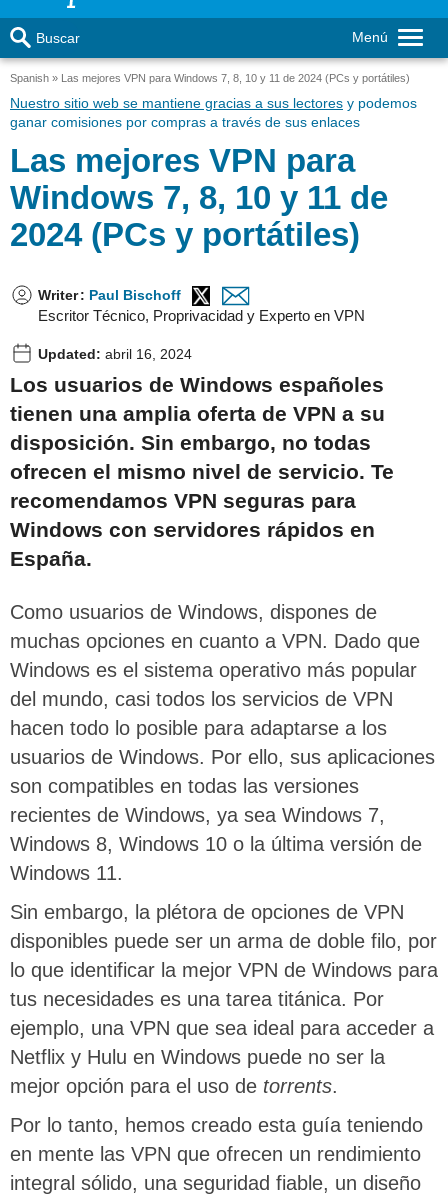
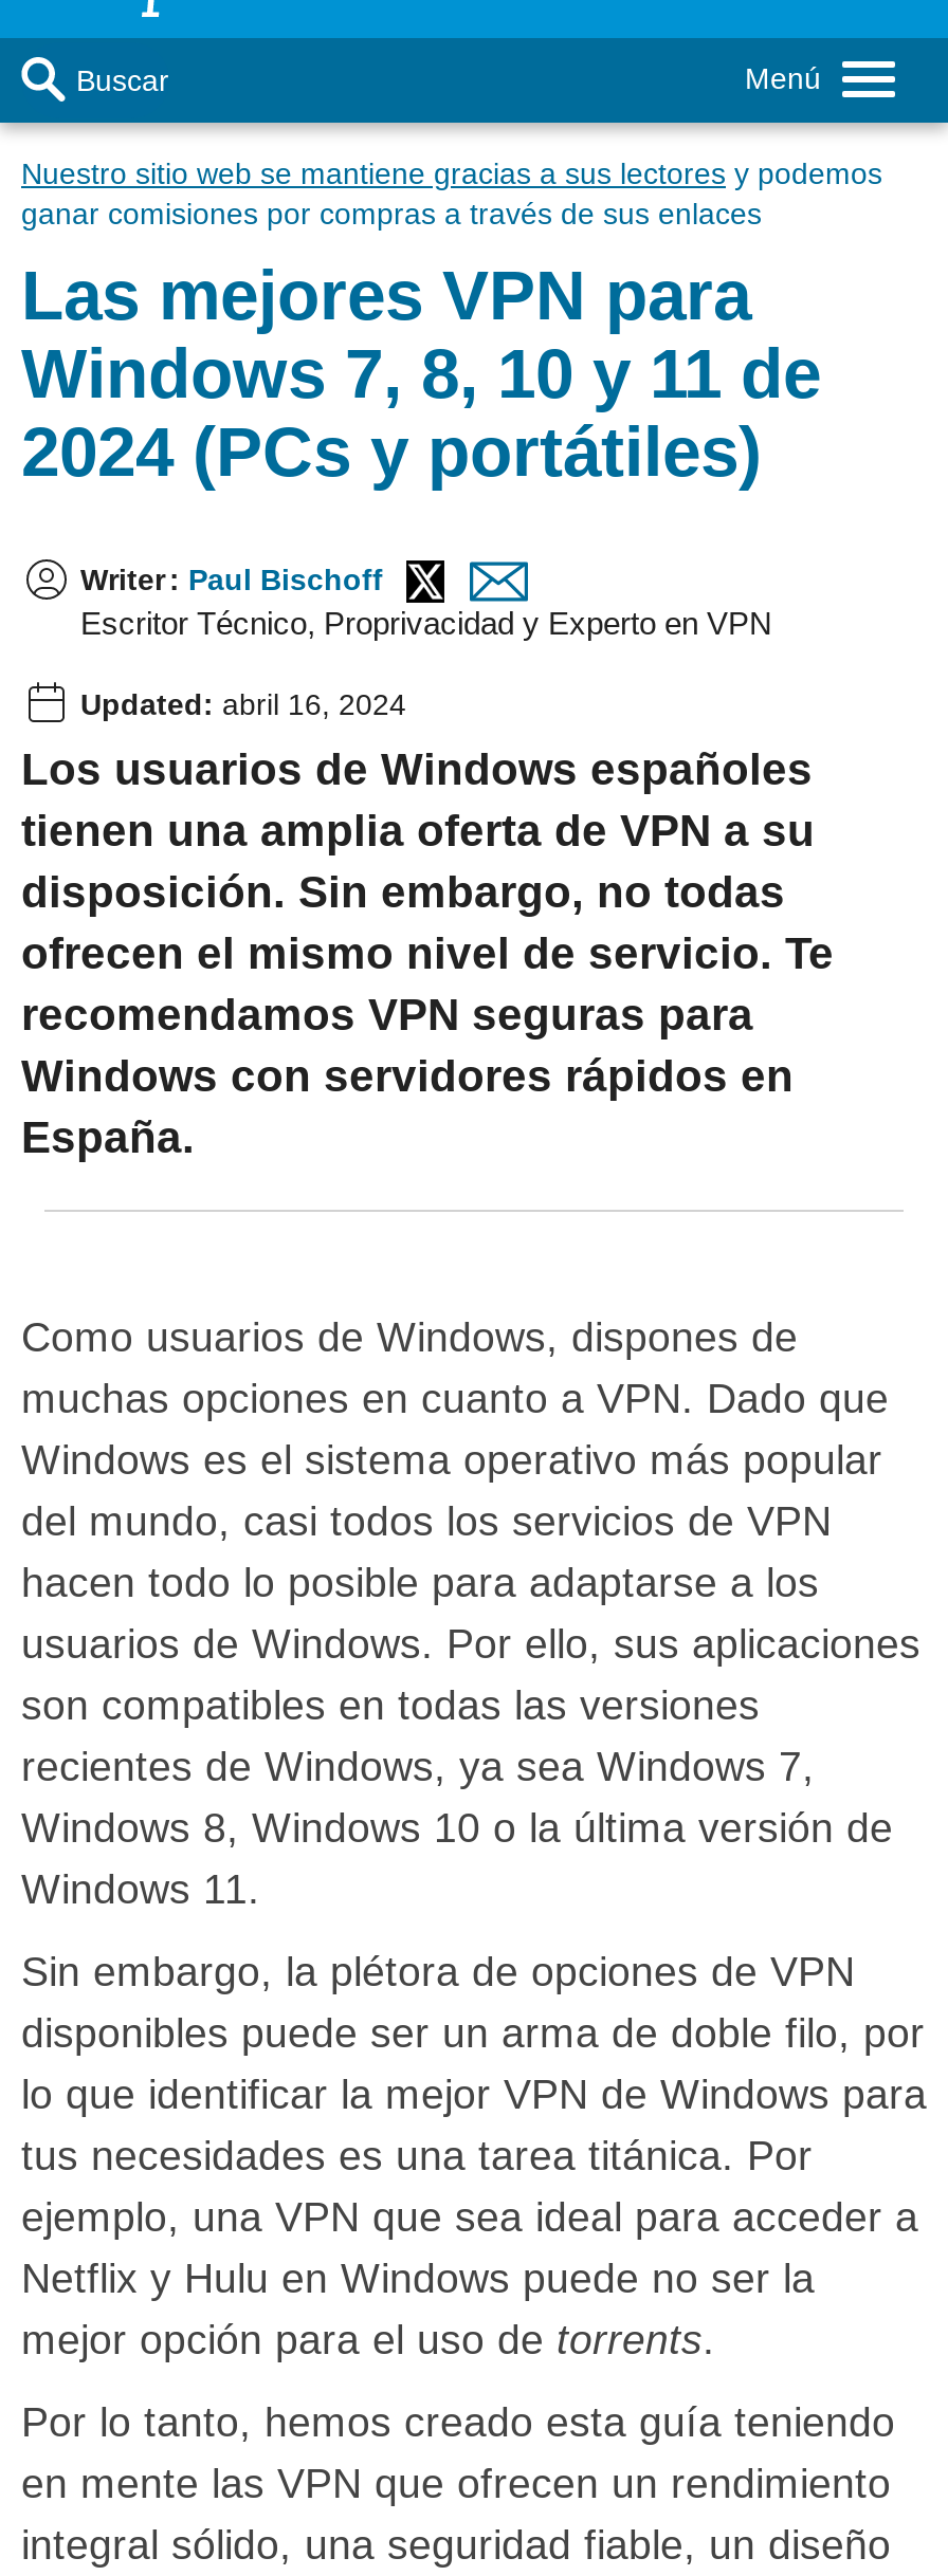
[10,72,410,84] Spanish | Las mejores VPN para Windows 7, 8, 10 y 11 de 2024 (PCs y portátiles) -> none
moved [10,95,417,570] -> [21,157,882,1161]: Nuestro sitio web se mantiene gracias a sus lectores y podemos | ganar comisiones por compras a través de sus enlaces | Las mejores VPN para | ... | Windows con servidores rápidos en | España.

